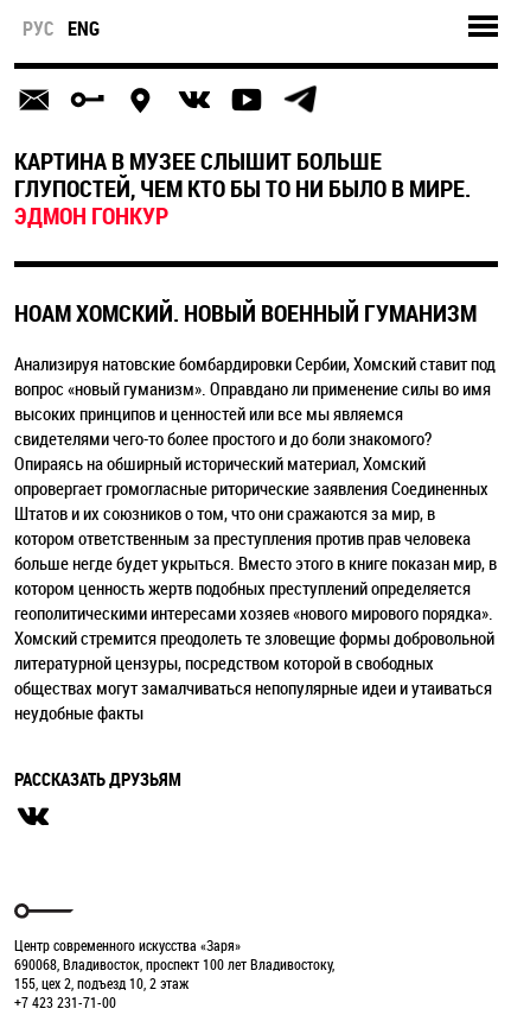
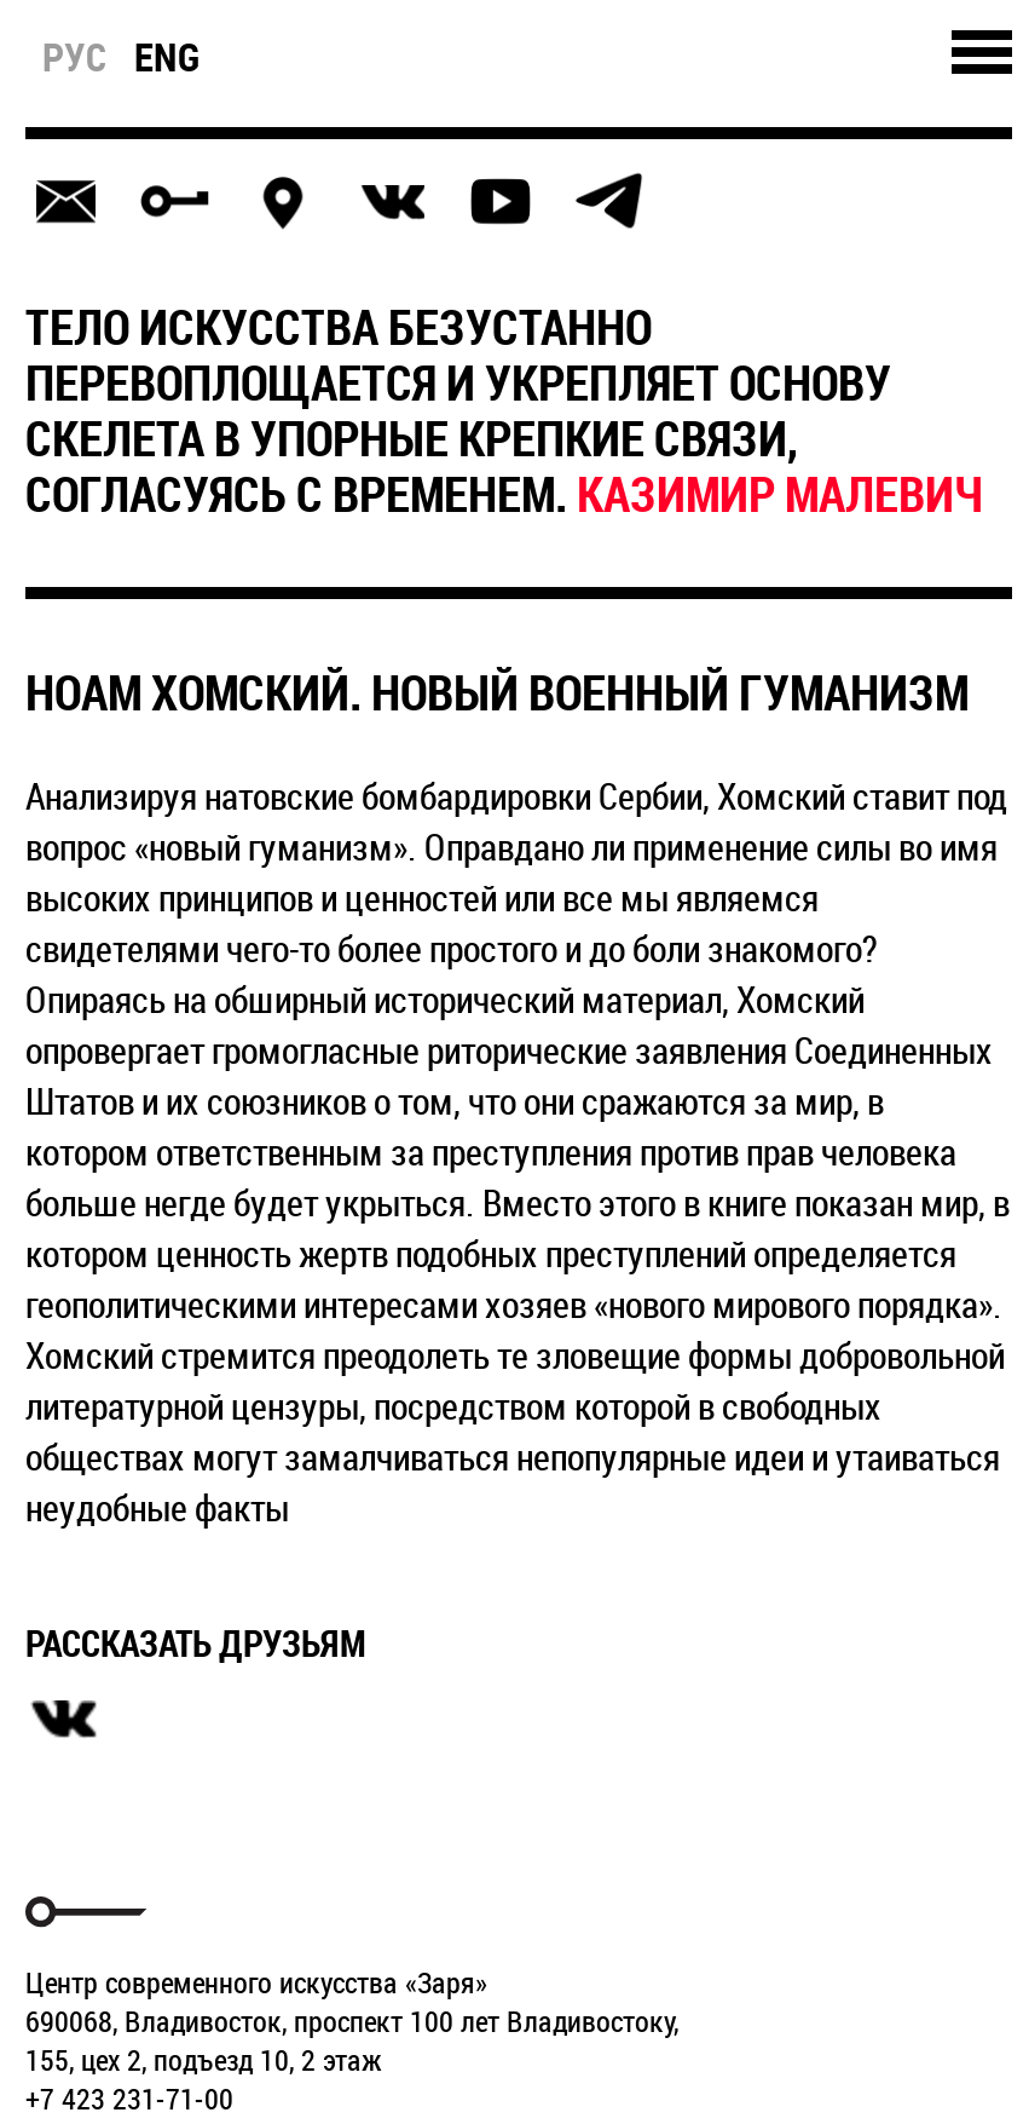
[14,145,471,231] КАРТИНА В МУЗЕЕ СЛЫШИТ БОЛЬШЕ | ГЛУПОСТЕЙ, ЧЕМ КТО БЫ ТО НИ БЫЛО В МИРЕ. | ЭДМОН ГОНКУР -> [25,294,983,526] ТЕЛО ИСКУССТВА БЕЗУСТАННО | ПЕРЕВОПЛОЩАЕТСЯ И УКРЕПЛЯЕТ ОСНОВУ | СКЕЛЕТА В УПОРНЫЕ КРЕПКИЕ СВЯЗИ, | СОГЛАСУЯСЬ С ВРЕМЕНЕМ. КАЗИМИР МАЛЕВИЧ

